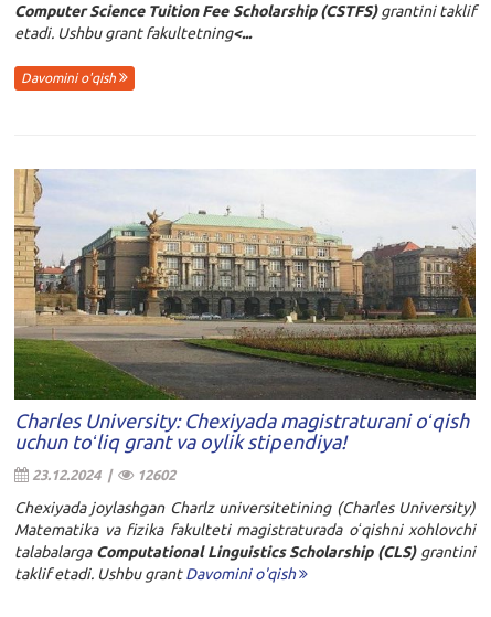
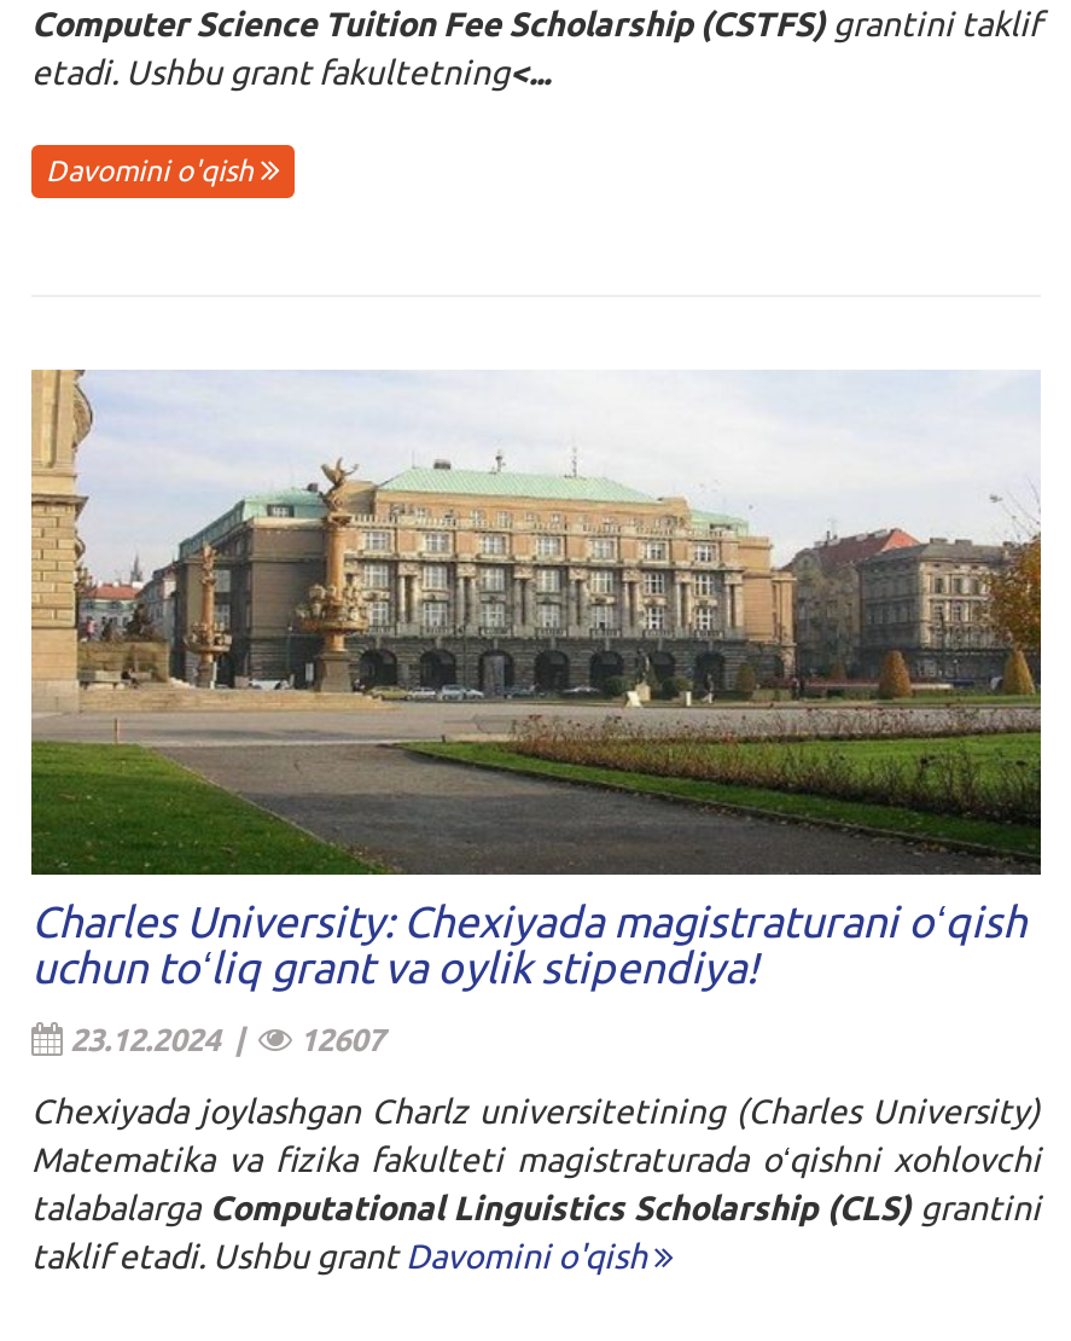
[134,467,175,483] 12602 -> [292,1023,384,1057] 12607

